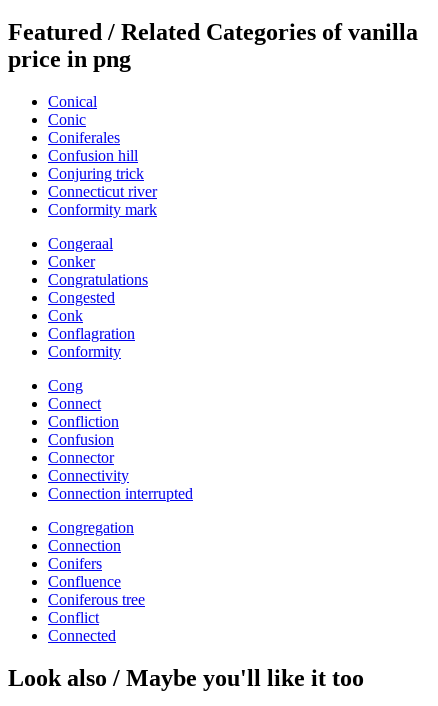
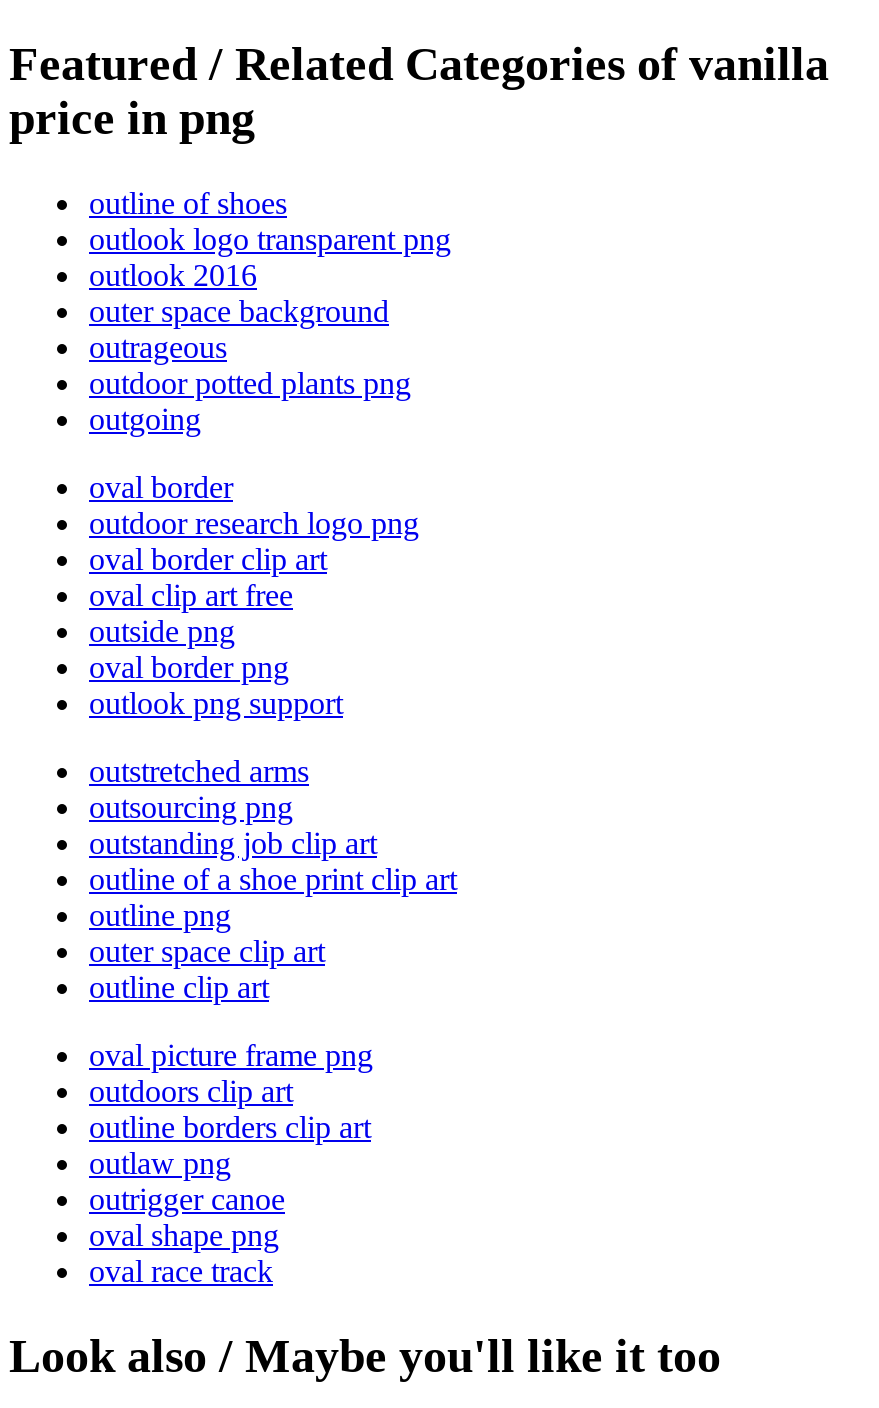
[48,93,157,218] Conical | Conic | Coniferales | Confusion hill | Conjuring trick | Connecticut river | Conformity mark -> [89,186,451,436] outline of shoes | outlook logo transparent png | outlook 2016 | outer space background | outrageous | outdoor potted plants png | outgoing
[48,235,148,360] Congeraal | Conker | Congratulations | Congested | Conk | Conflagration | Conformity -> [89,470,419,720] oval border | outdoor research logo png | oval border clip art | oval clip art free | outside png | oval border png | outlook png support
[48,377,193,502] Cong | Connect | Confliction | Confusion | Connector | Connectivity | Connection interrupted -> [89,754,457,1004] outstretched arms | outsourcing png | outstanding job clip art | outline of a shoe print clip art | outline png | outer space clip art | outline clip art
[48,519,145,644] Congregation | Connection | Conifers | Confluence | Coniferous tree | Conflict | Connected -> [89,1038,373,1288] oval picture frame png | outdoors clip art | outline borders clip art | outlaw png | outrigger canoe | oval shape png | oval race track

